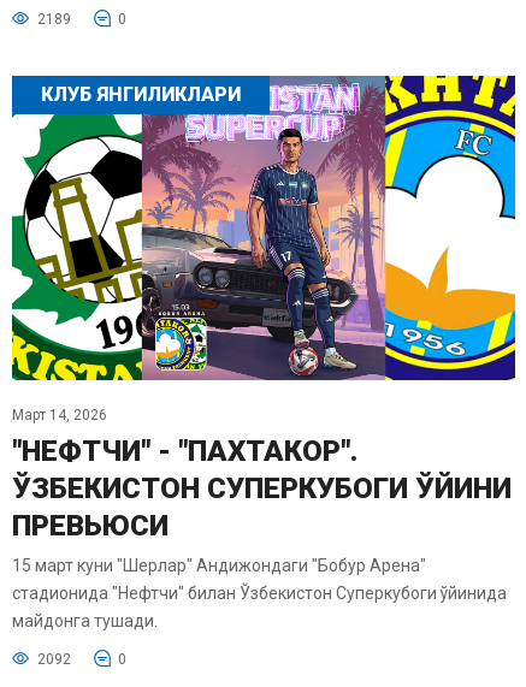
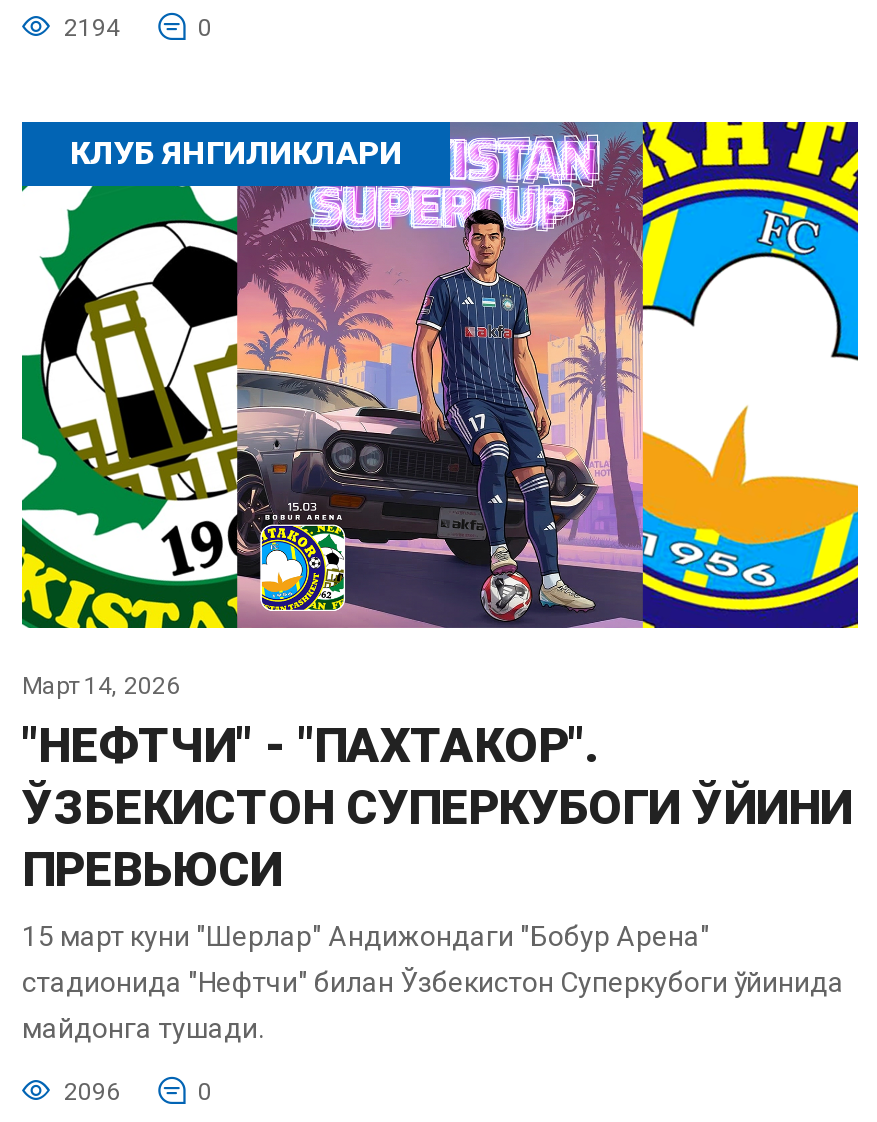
[37,11,71,28] 2189 -> [64,14,120,42] 2194
[37,651,71,668] 2092 -> [64,1078,120,1106] 2096

